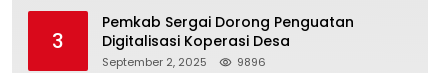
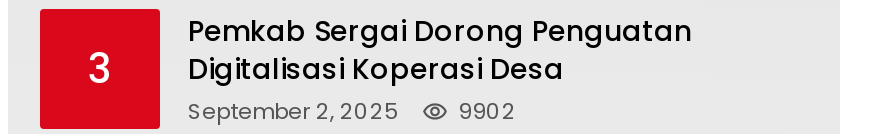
[102,54,266,70] September 2, 2025 9896 -> [188,95,516,127] September 2, 2025 9902

